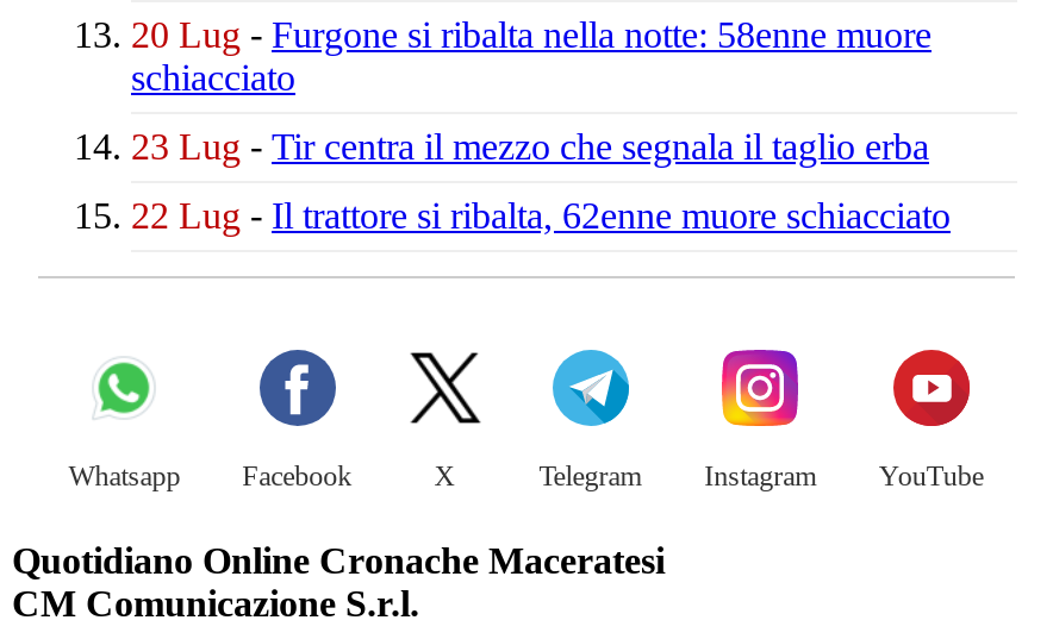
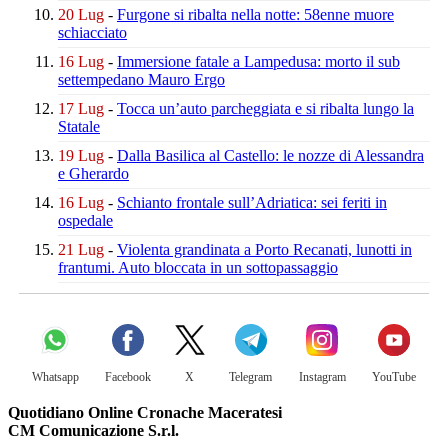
[131,126,951,236] 23 Lug - Tir centra il mezzo che segnala il taglio erba | 22 Lug - Il trattore si ribalta, 62enne muore schiacciato -> [58,53,424,276] 16 Lug - Immersione fatale a Lampedusa: morto il sub | settempedano Mauro Ergo | 17 Lug - Tocca un’auto parcheggiata e si ribalta lungo la | Statale | 19 Lug - Dalla Basilica al Castello: le nozze di Alessandra | e Gherardo | 16 Lug - Schianto frontale sull’Adriatica: sei feriti in | ospedale | 21 Lug - Violenta grandinata a Porto Recanati, lunotti in | frantumi. Auto bloccata in un sottopassaggio

